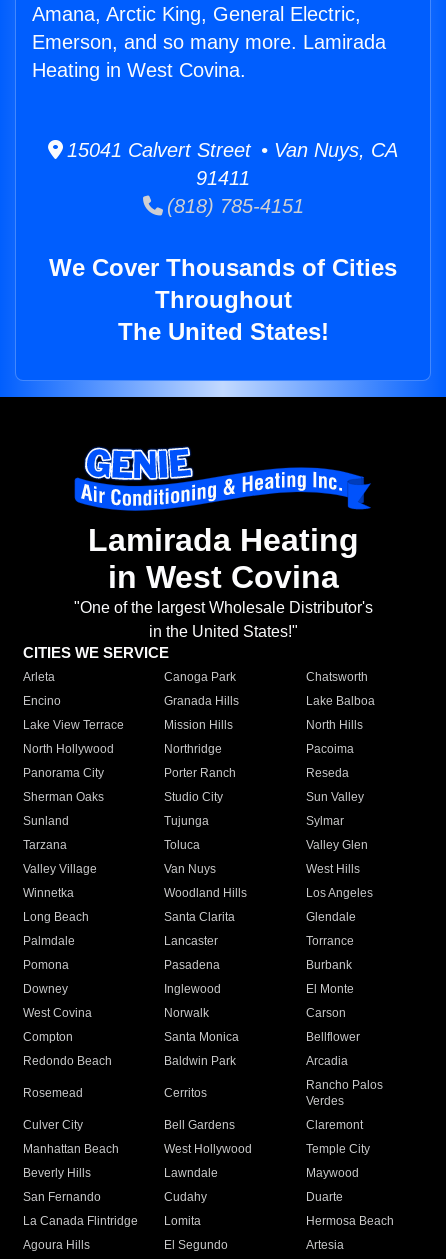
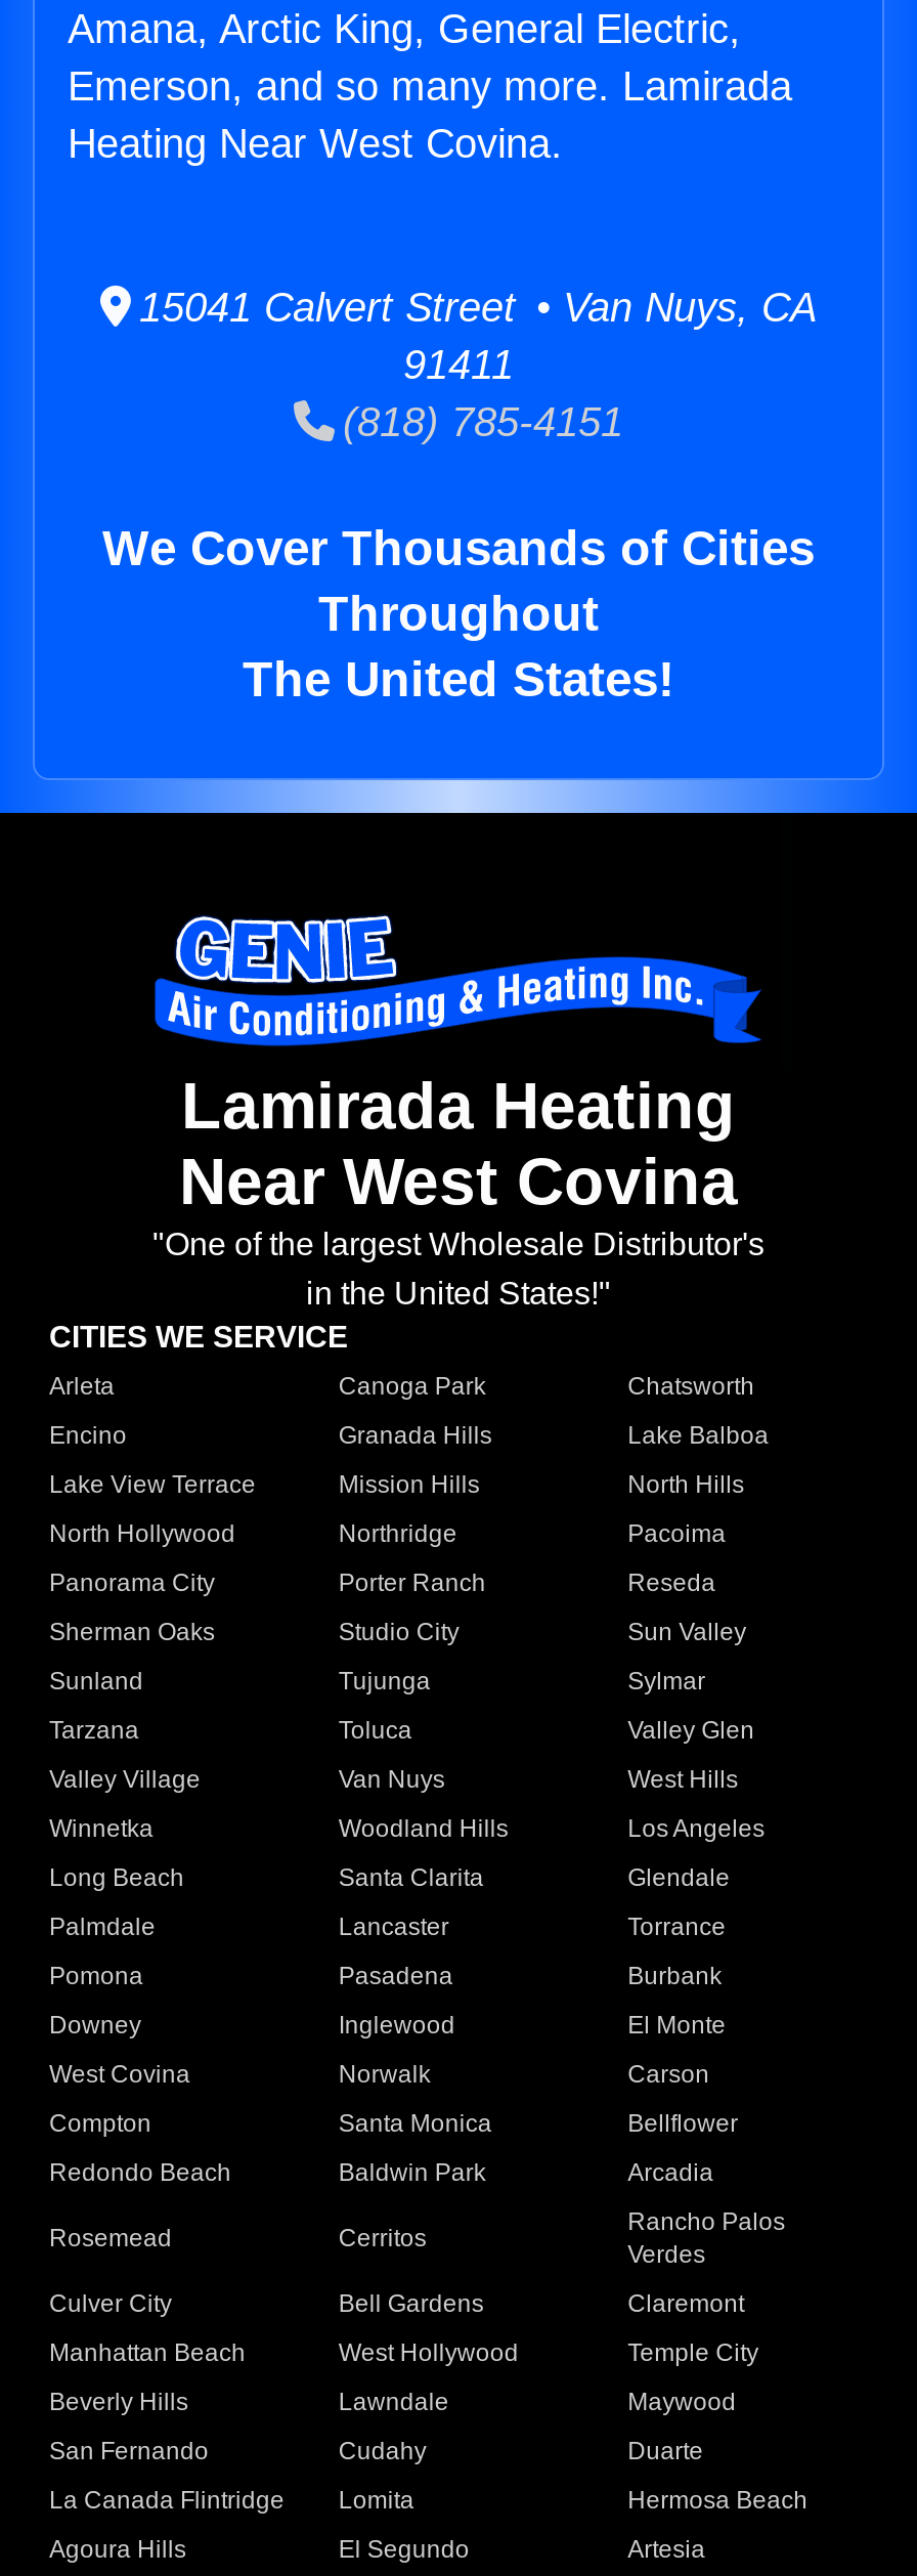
[32,59,246,81] Heating in West Covina. -> [68,121,563,166] Heating Near West Covina.
[107,559,338,595] in West Covina -> [179,1145,738,1219] Near West Covina

